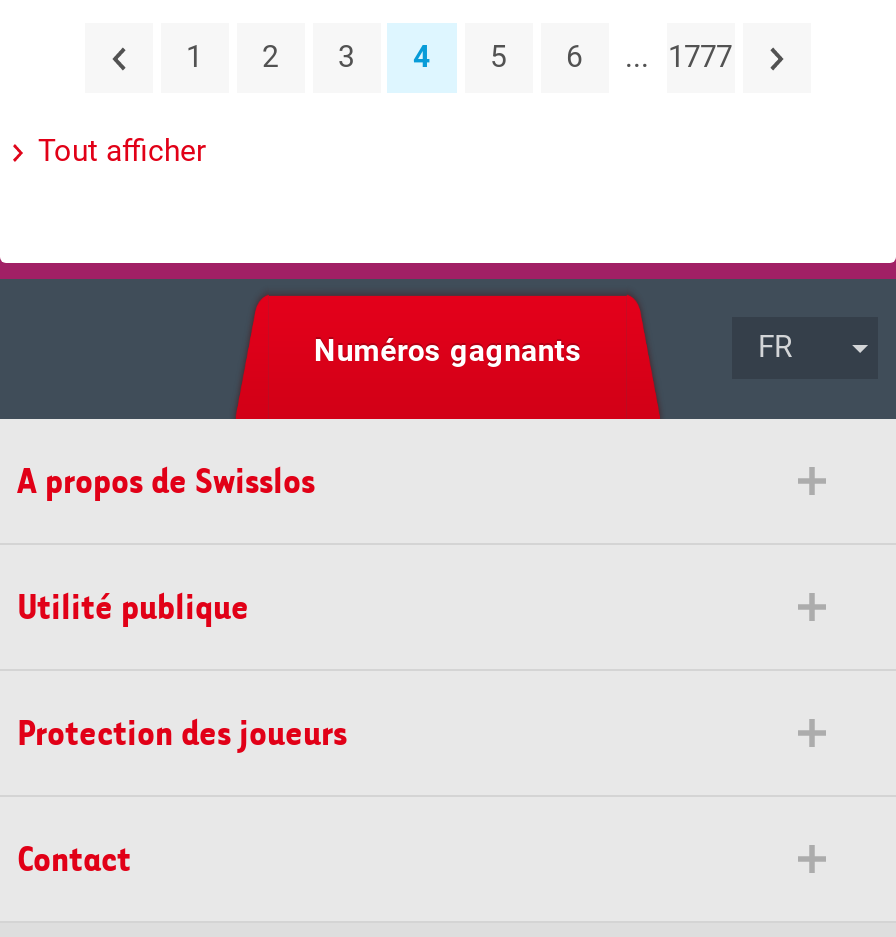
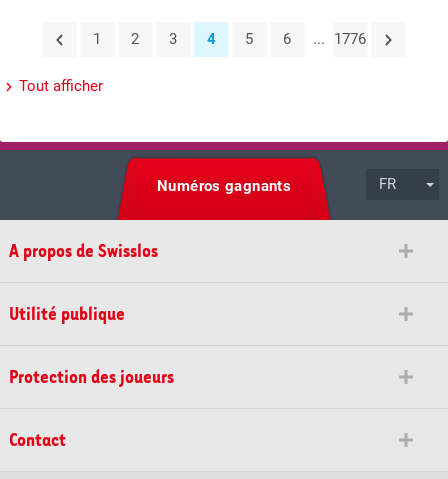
[186,40,732,76] 1 2 3 4 5 6 ... 1777 -> [93,30,366,48] 1 2 3 4 5 6 ... 1776

